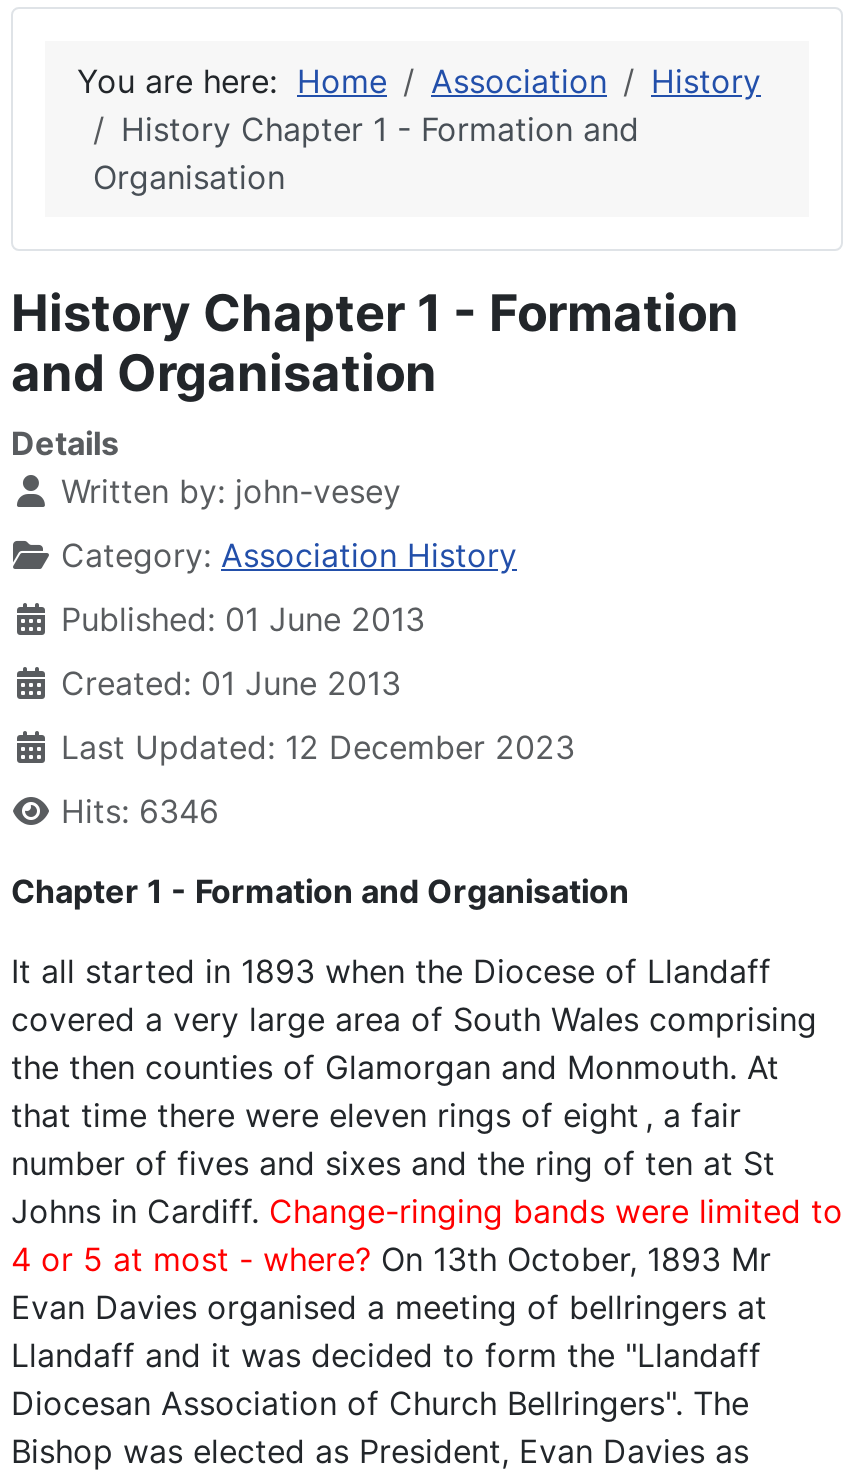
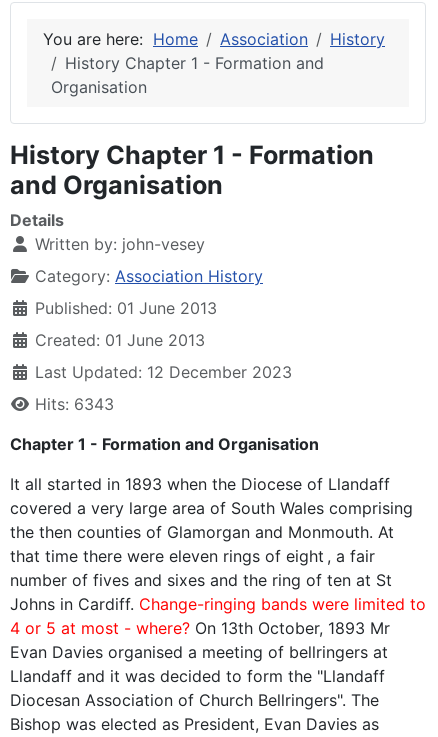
[61,792,219,832] Hits: 6346 -> [35,394,114,414] Hits: 6343

